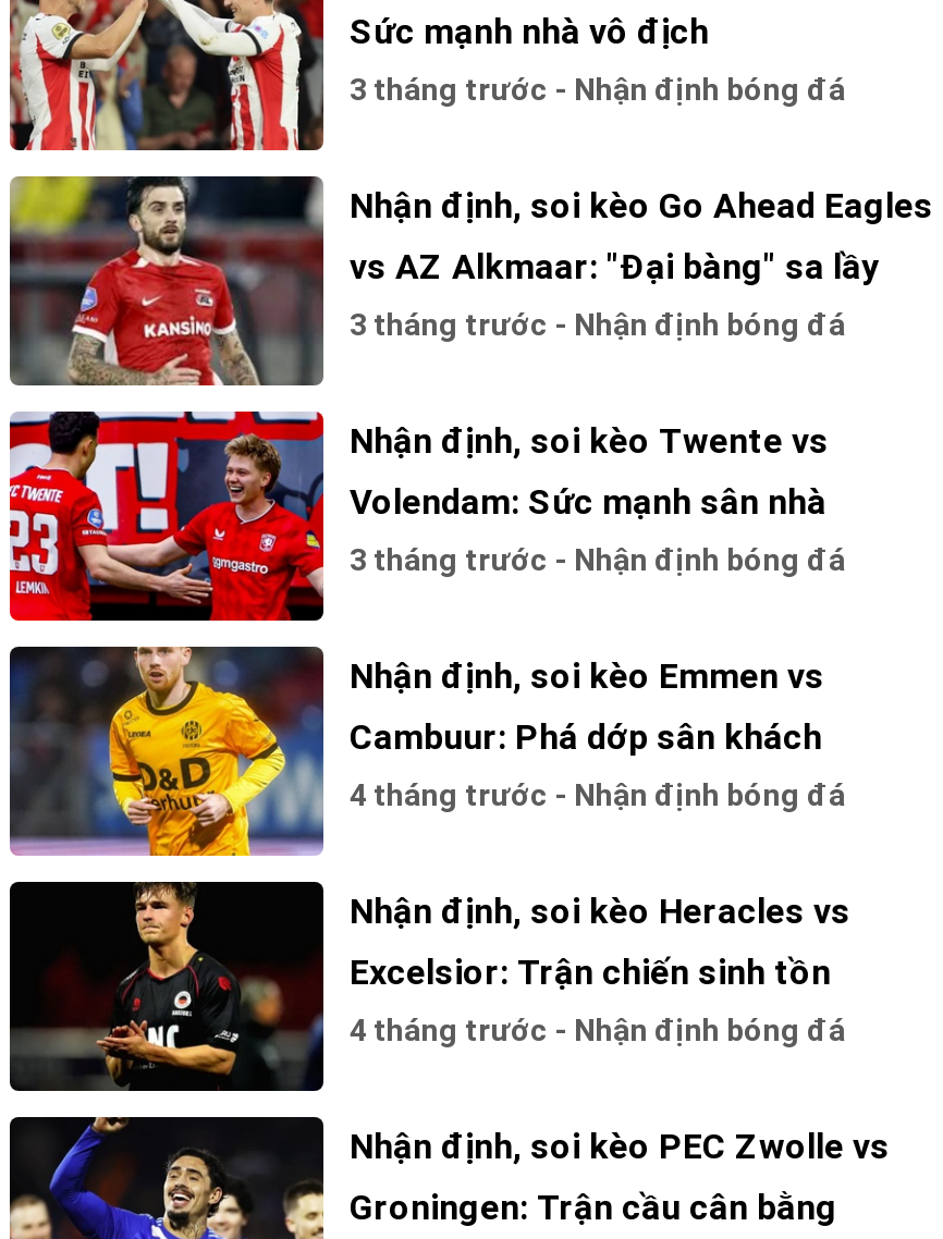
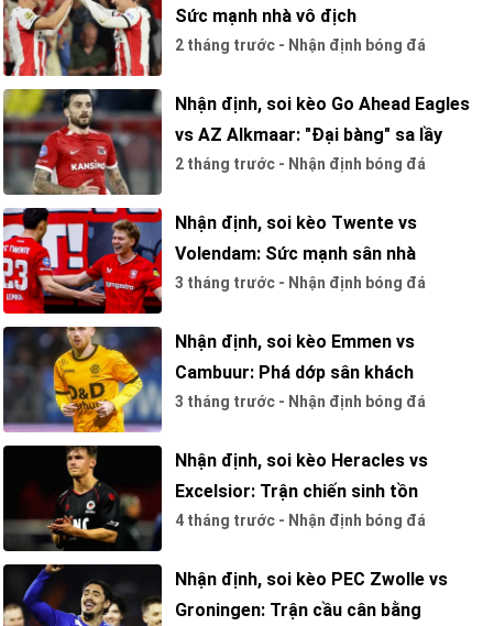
[350,73,846,108] 3 tháng trước - Nhận định bóng đá -> [175,37,426,54] 2 tháng trước - Nhận định bóng đá
[350,308,846,343] 3 tháng trước - Nhận định bóng đá -> [175,156,426,173] 2 tháng trước - Nhận định bóng đá
[350,778,846,813] 4 tháng trước - Nhận định bóng đá -> [175,393,426,411] 3 tháng trước - Nhận định bóng đá

